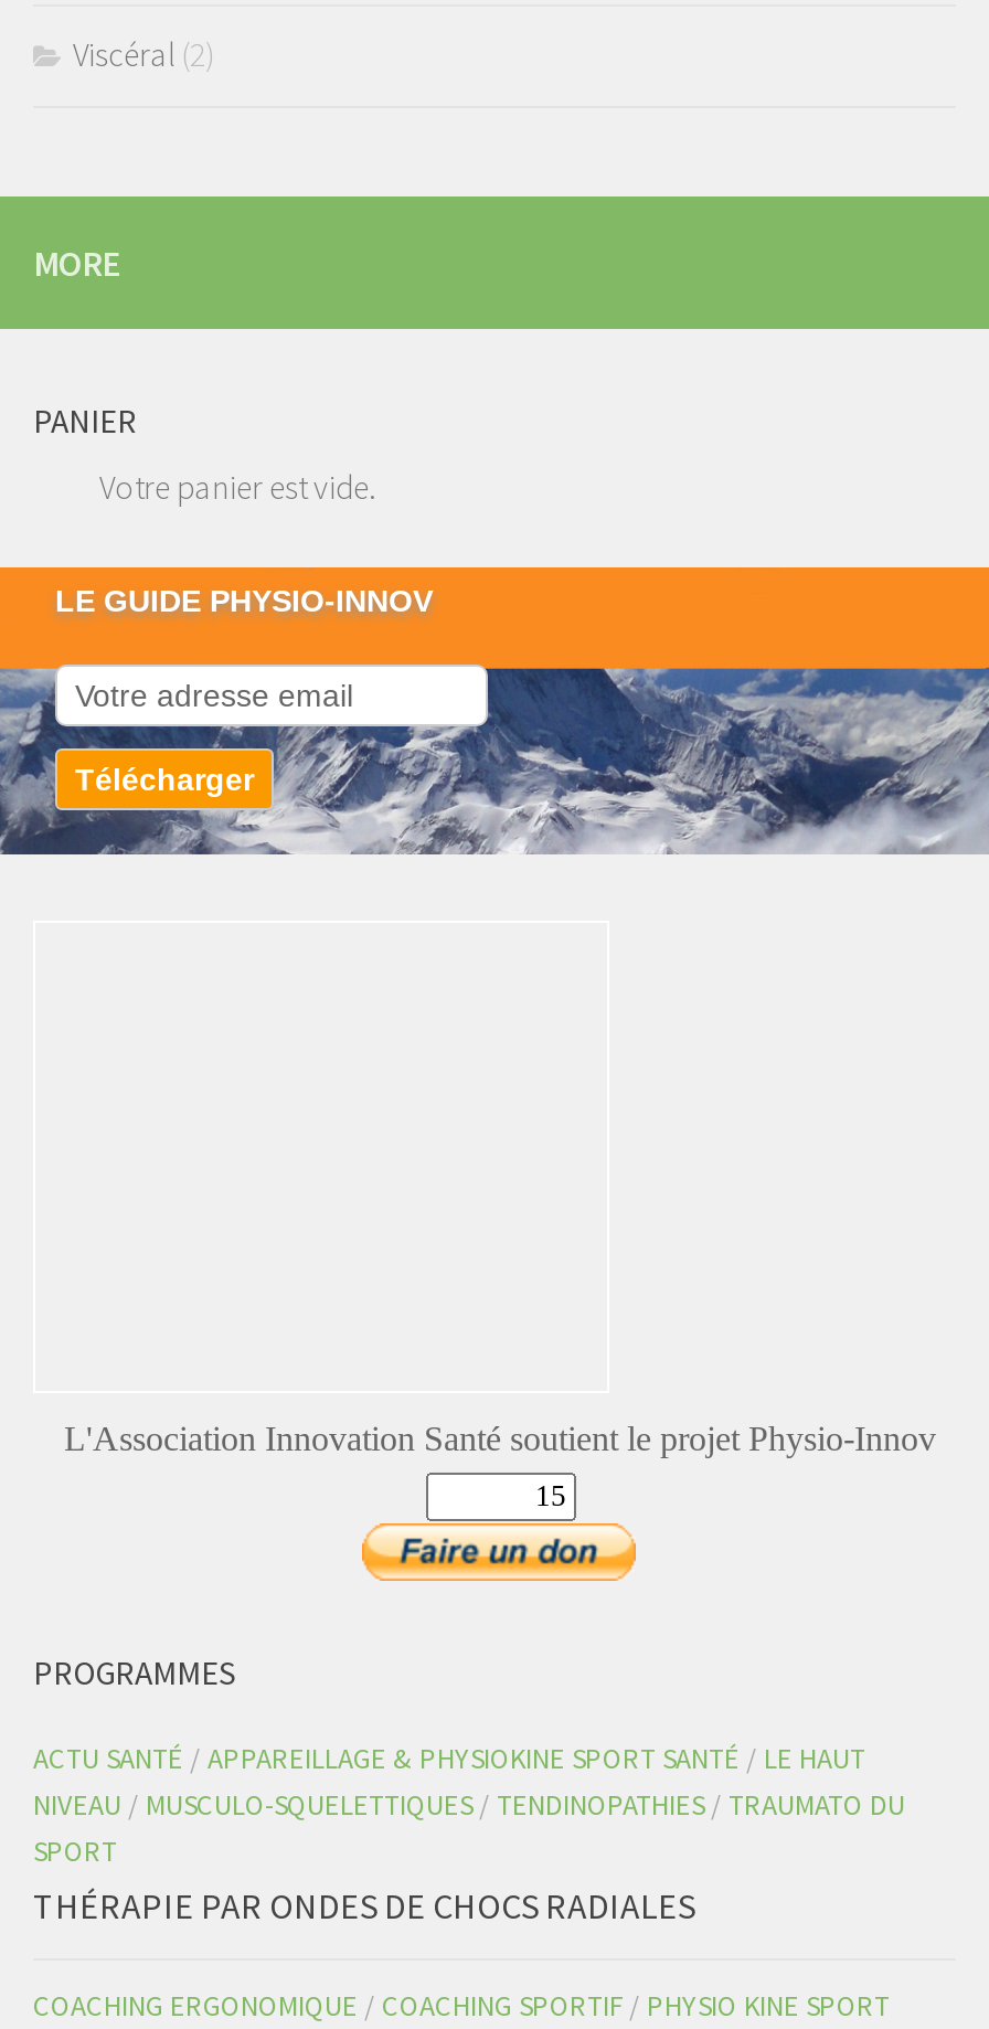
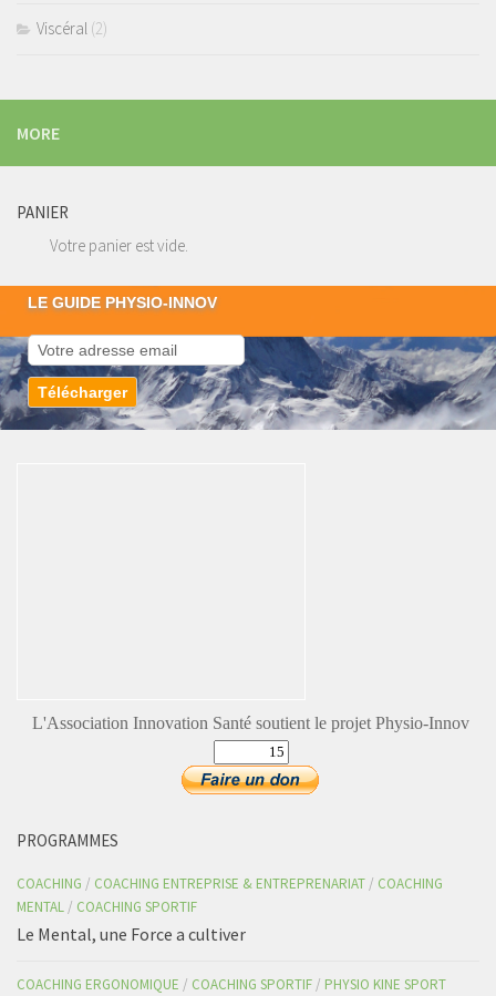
[33,1740,905,1928] ACTU SANTÉ / APPAREILLAGE & PHYSIOKINE SPORT SANTÉ / LE HAUT | NIVEAU / MUSCULO-SQUELETTIQUES / TENDINOPATHIES / TRAUMATO DU | SPORT | THÉRAPIE PAR ONDES DE CHOCS RADIALES -> [17,874,443,945] COACHING / COACHING ENTREPRISE & ENTREPRENARIAT / COACHING | MENTAL / COACHING SPORTIF | Le Mental, une Force a cultiver

